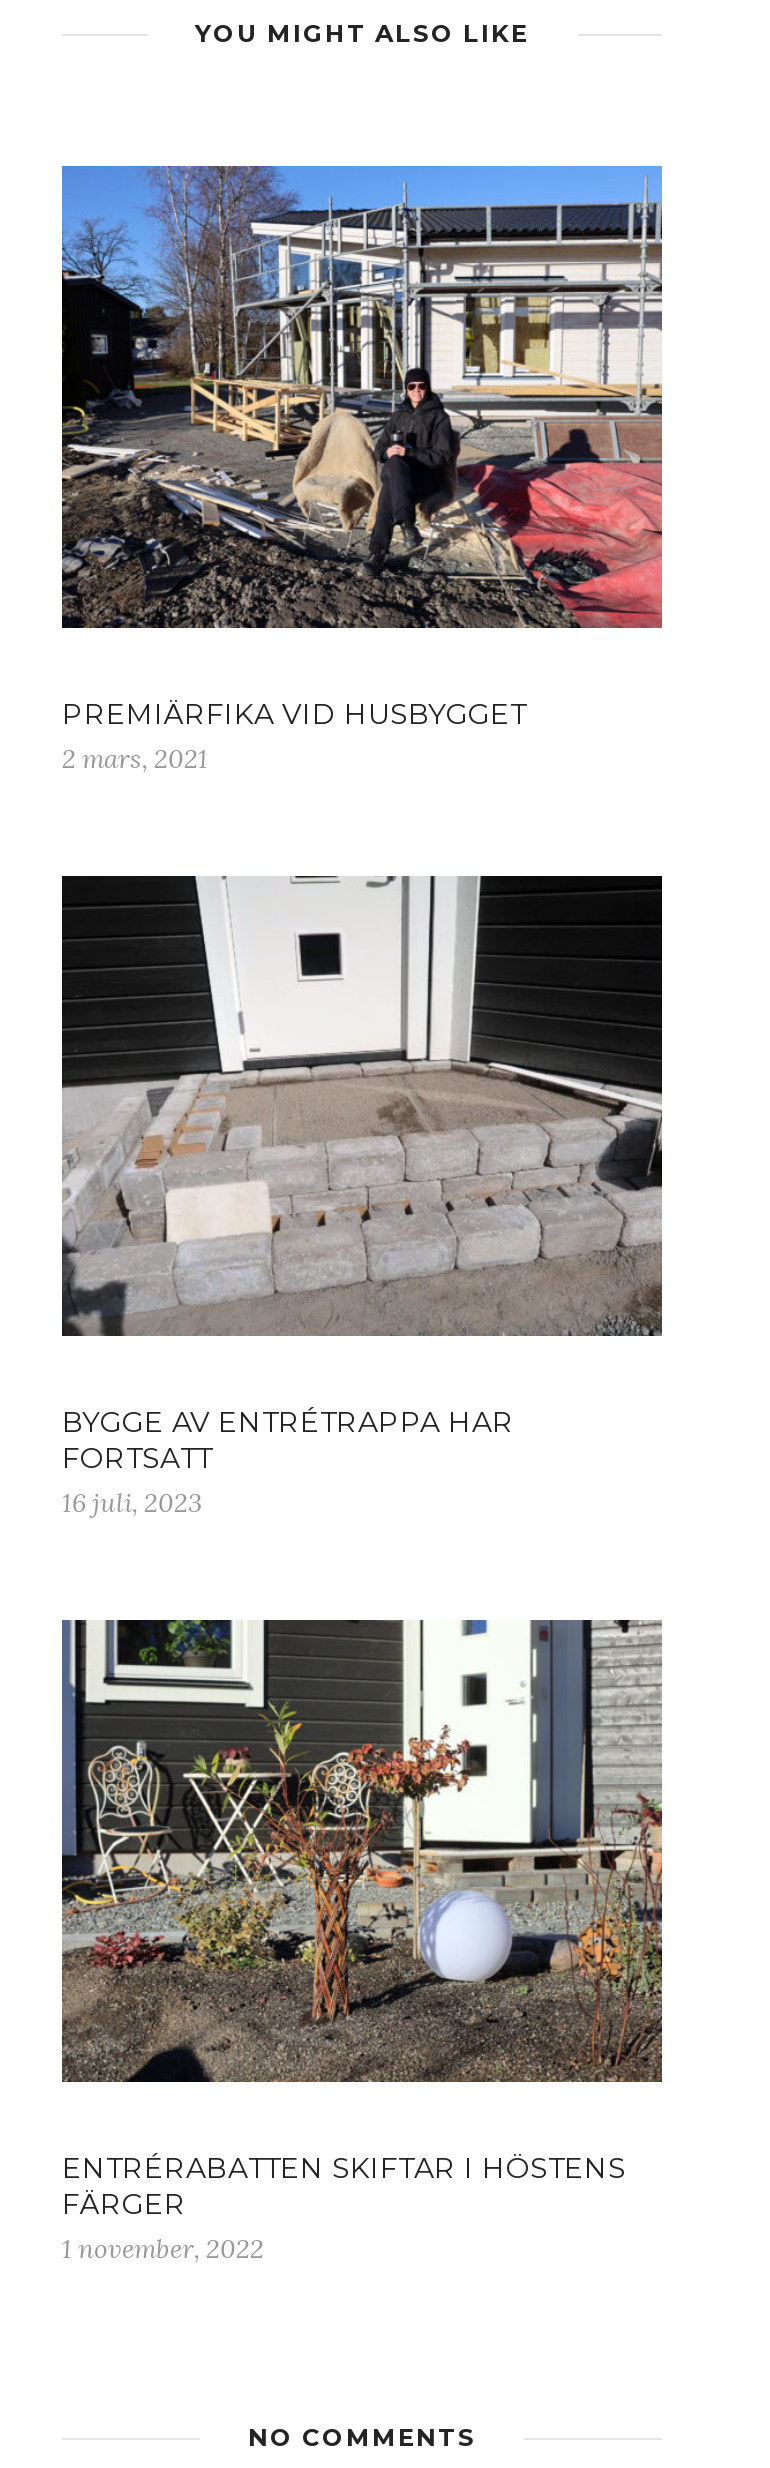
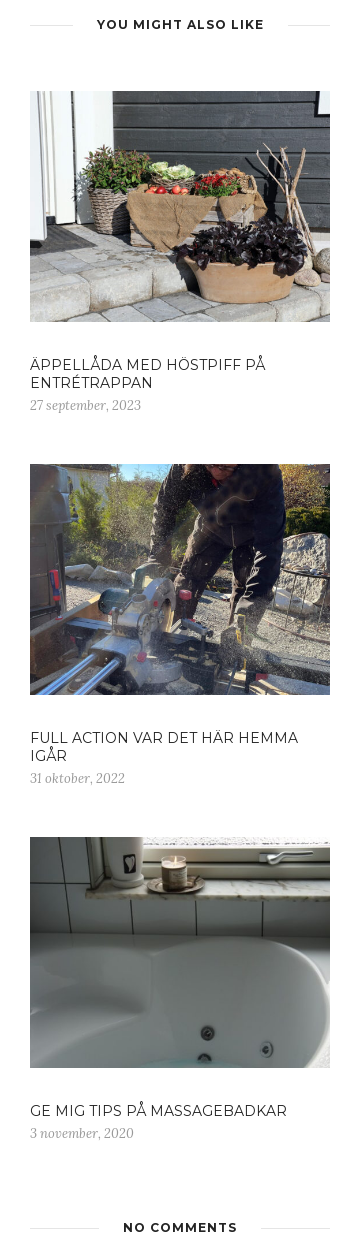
[60,165,664,775] [image] | PREMIÄRFIKA VID HUSBYGGET | 2 mars, 2021 -> [30,90,331,414] [image] | ÄPPELLÅDA MED HÖSTPIFF PÅ | ENTRÉTRAPPAN | 27 september, 2023
[60,873,664,1521] [image] | BYGGE AV ENTRÉTRAPPA HAR | FORTSATT | 16 juli, 2023 -> [29,446,331,787] [image] | FULL ACTION VAR DET HÄR HEMMA | IGÅR | 31 oktober, 2022
[60,1617,664,2267] [image] | ENTRÉRABATTEN SKIFTAR I HÖSTENS | FÄRGER | 1 november, 2022 -> [29,818,331,1142] [image] | GE MIG TIPS PÅ MASSAGEBADKAR | 3 november, 2020

